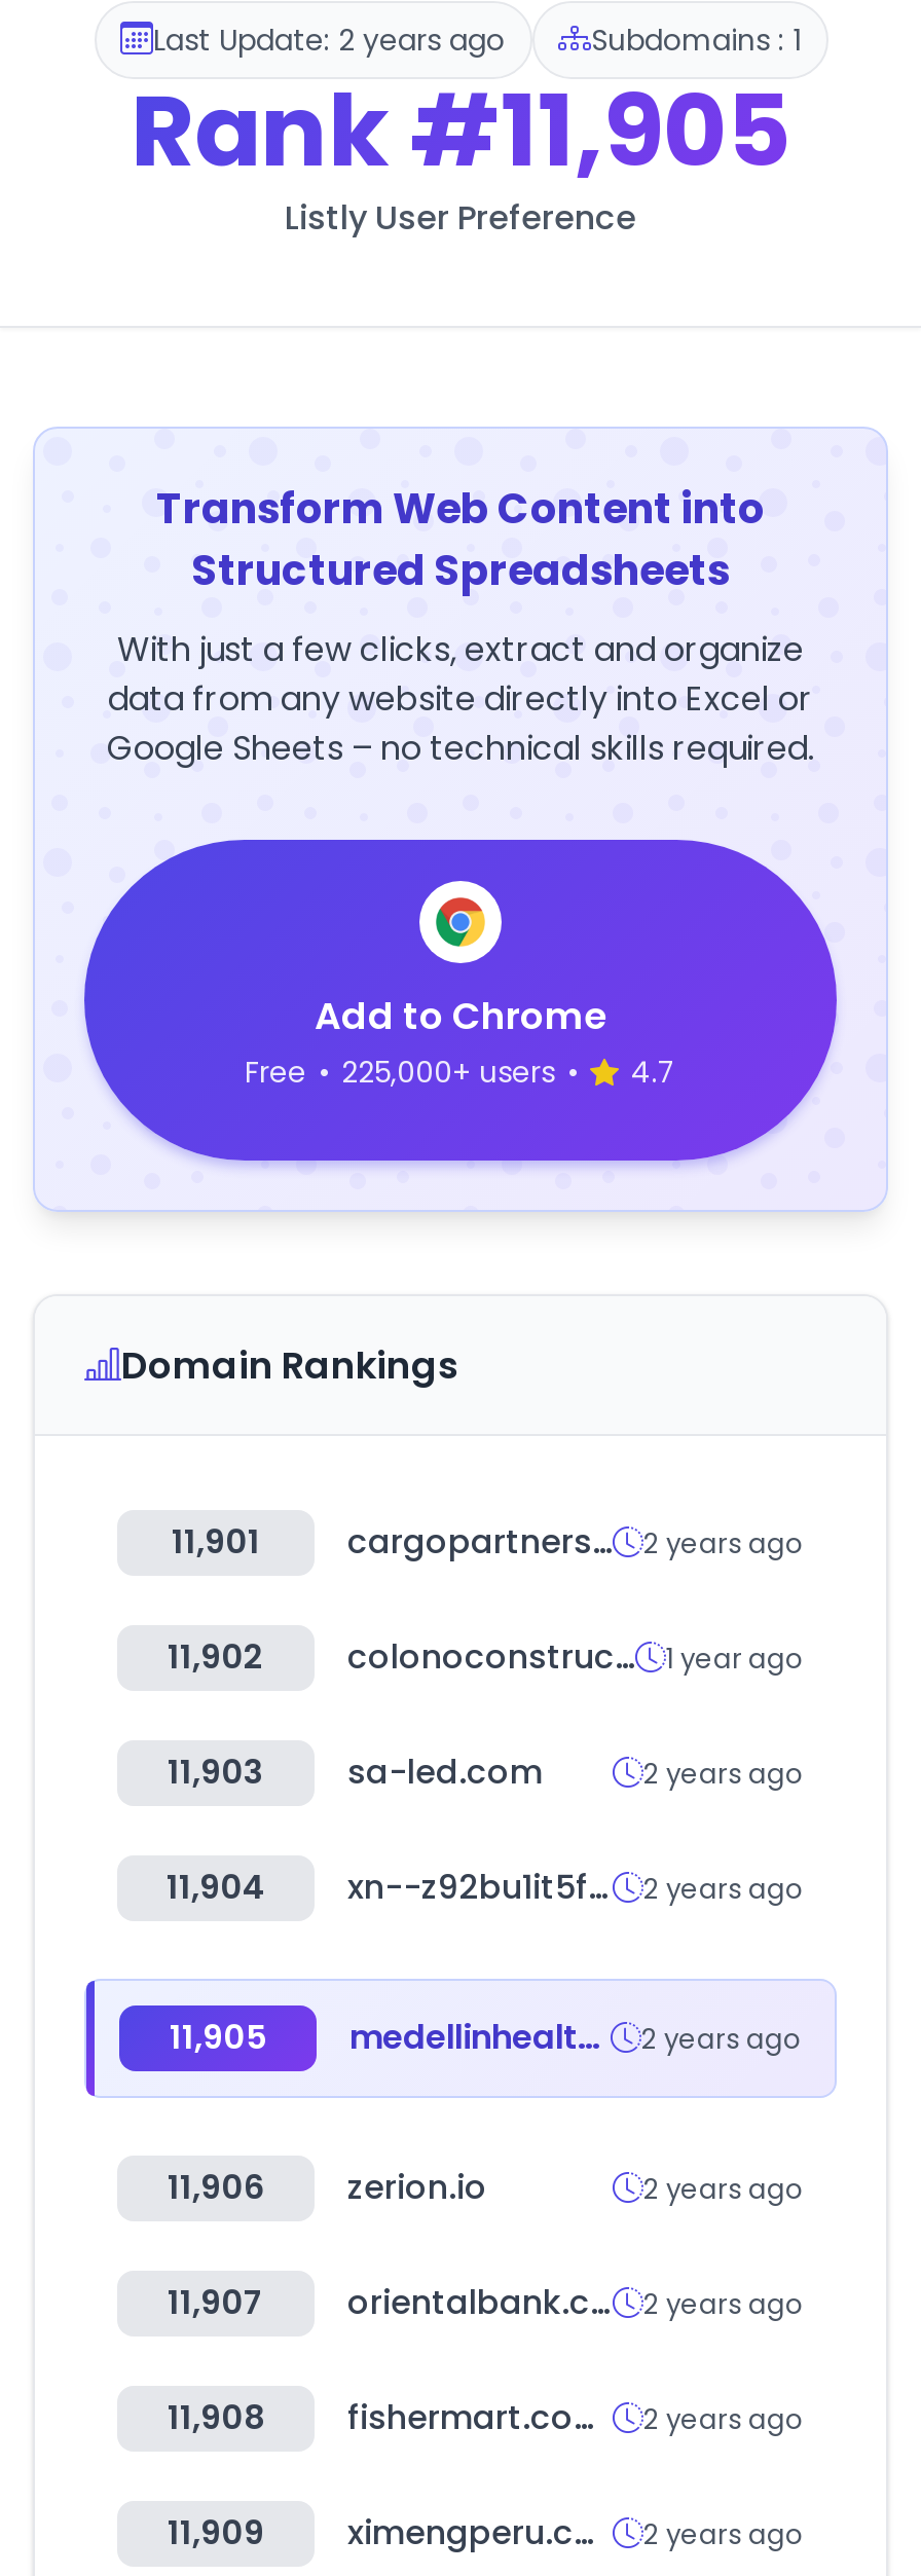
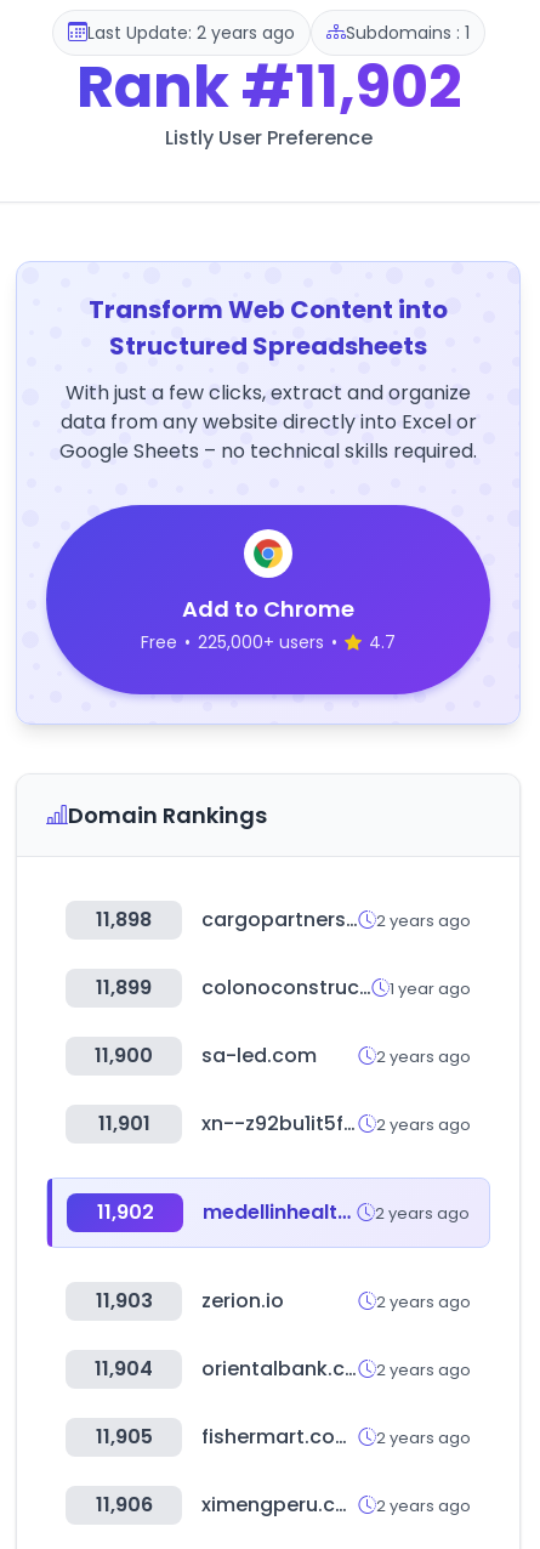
[131,63,790,200] Rank #11,905 -> [76,46,461,127] Rank #11,902
[172,1518,260,1566] 11,901 -> [96,906,152,934] 11,898
[168,1633,264,1681] 11,902 -> [96,974,152,1002] 11,899
[168,1749,543,1796] 11,903 sa-led.com -> [95,1042,317,1069] 11,900 sa-led.com
[167,1864,265,1911] 11,904 -> [98,1110,150,1137] 11,901
[170,2014,266,2061] 11,905 -> [96,1198,154,1226] 11,902
[168,2164,487,2211] 11,906 zerion.io -> [95,1287,284,1315] 11,903 zerion.io
[168,2279,264,2326] 11,907 -> [95,1355,153,1383] 11,904
[168,2394,264,2441] 11,908 -> [95,1423,152,1451] 11,905
[168,2509,264,2556] 11,909 -> [95,1491,152,1519] 11,906

